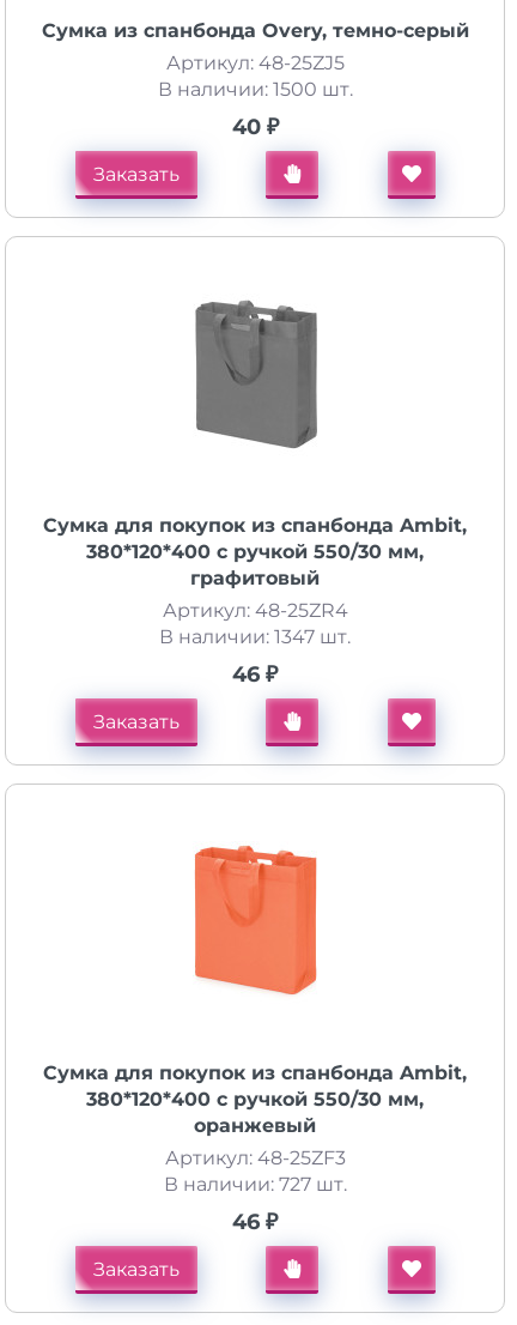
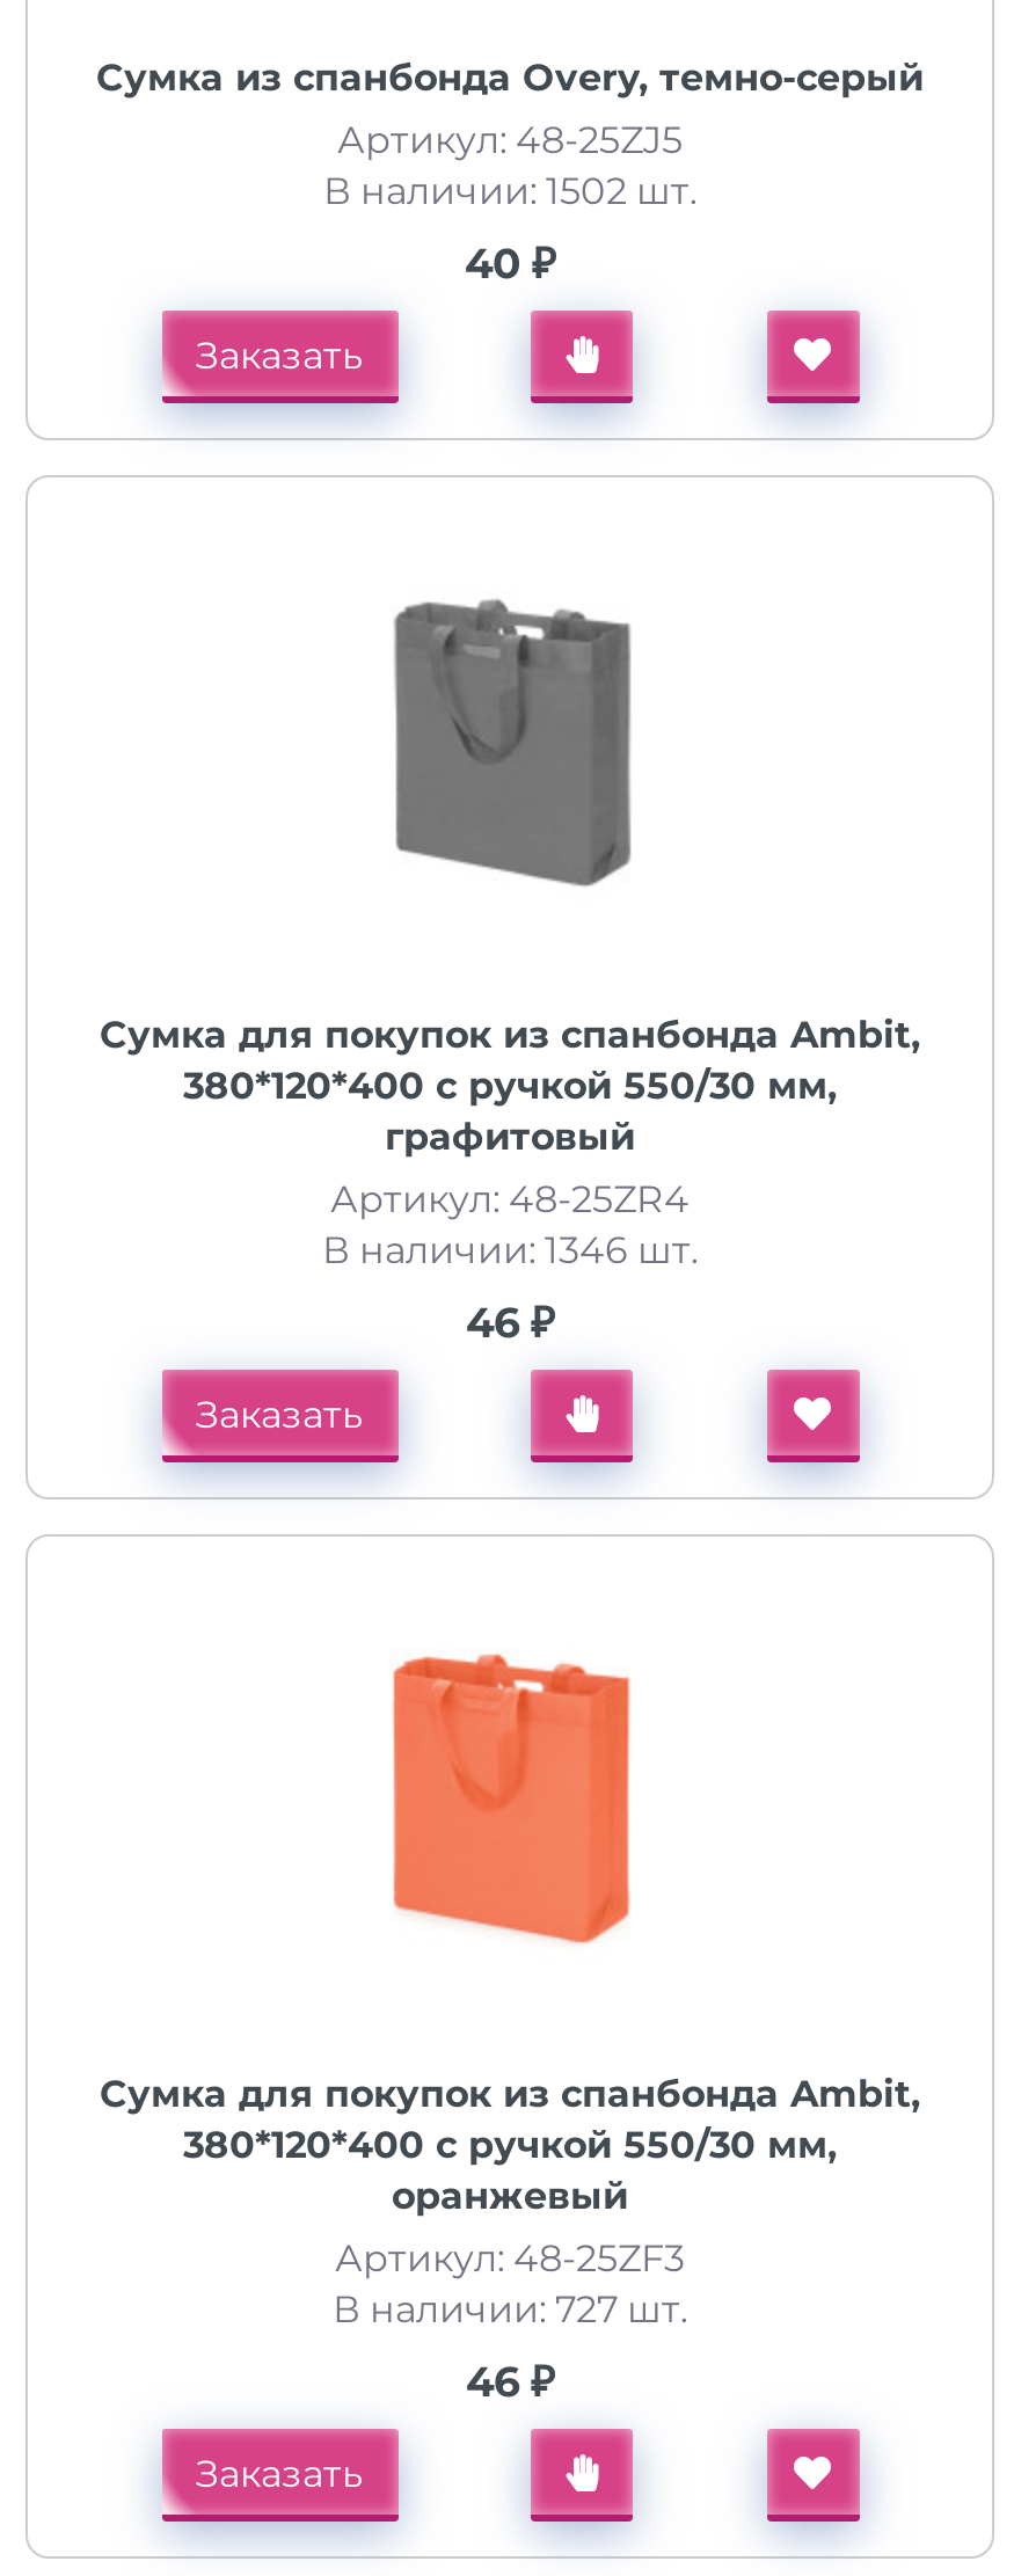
[157,78,352,101] В наличии: 1500 шт. -> [323,169,696,213] В наличии: 1502 шт.
[159,625,351,648] В наличии: 1347 шт. -> [322,1228,698,1272] В наличии: 1346 шт.

